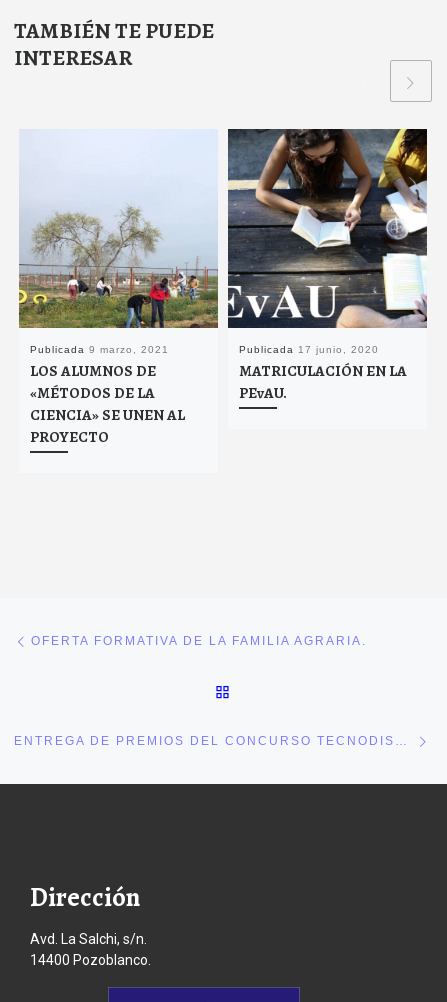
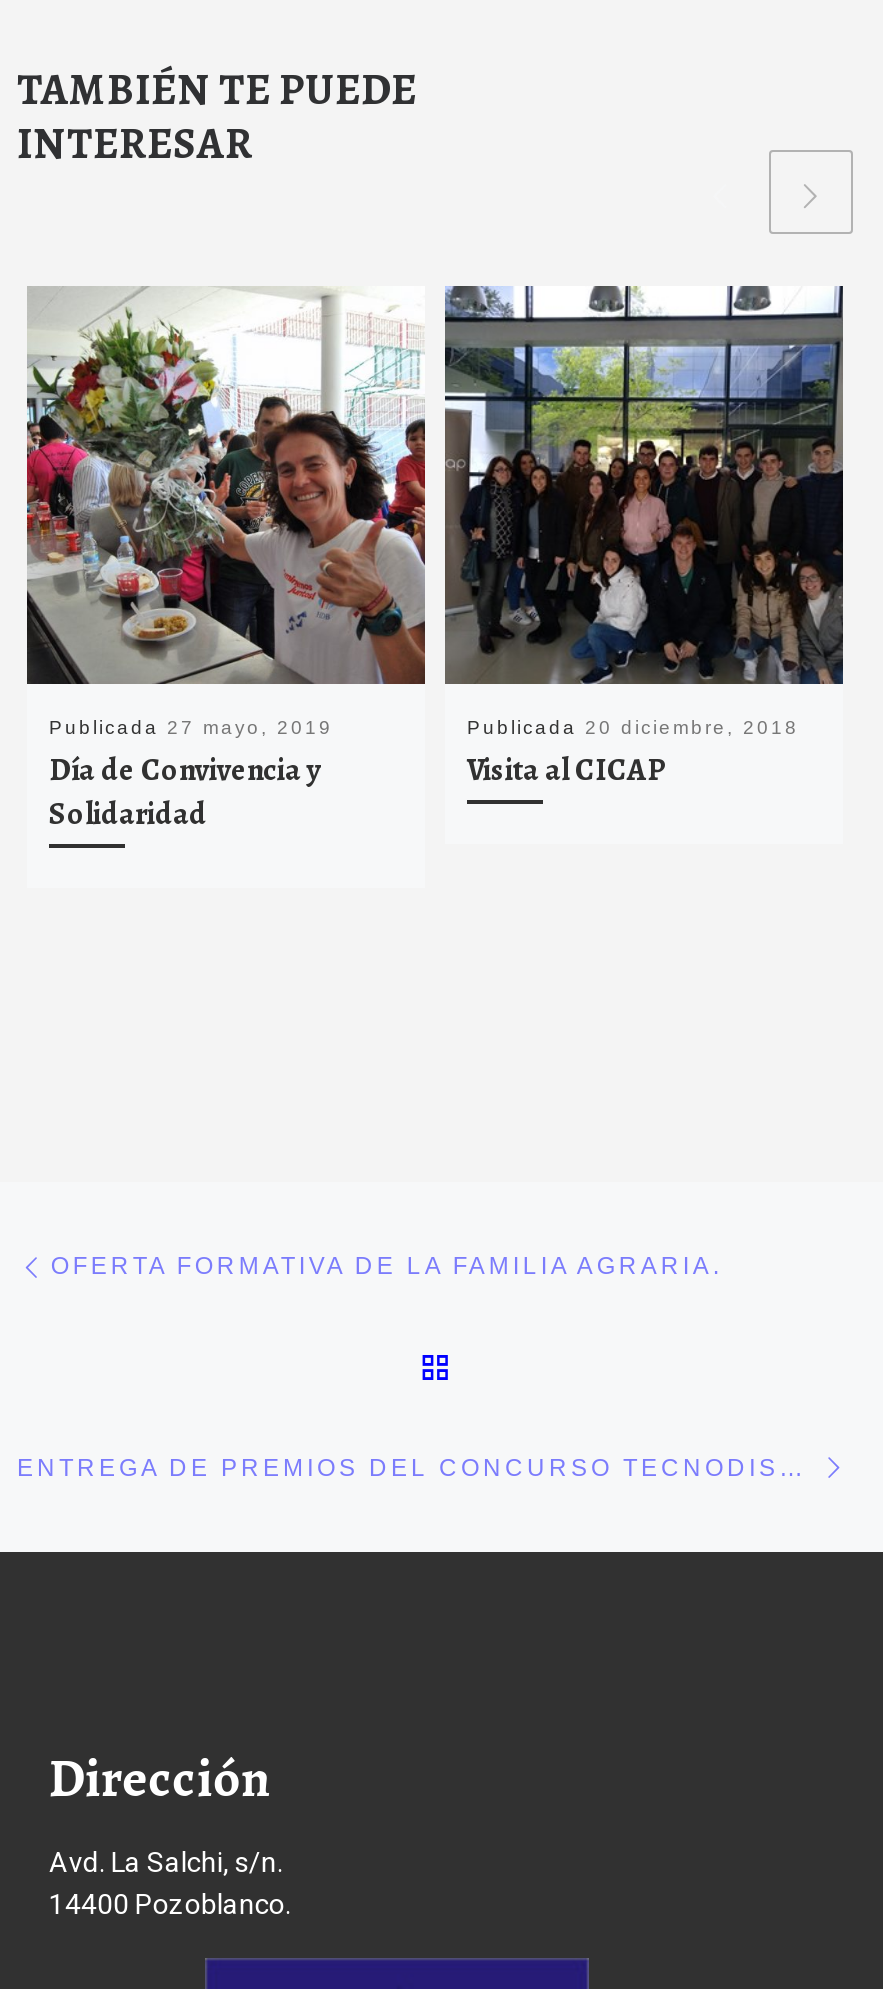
[227,128,428,403] [image] | Publicada 17 junio, 2020 | MATRICULACIÓN EN LA | PEvAU. -> [443,286,845,791] [image] | Publicada 20 diciembre, 2018 | Visita al CICAP
[18,150,218,447] [image] | Publicada 9 marzo, 2021 | LOS ALUMNOS DE | «MÉTODOS DE LA | CIENCIA» SE UNEN AL | PROYECTO -> [25,286,427,835] [image] | Publicada 27 mayo, 2019 | Día de Convivencia y | Solidaridad

